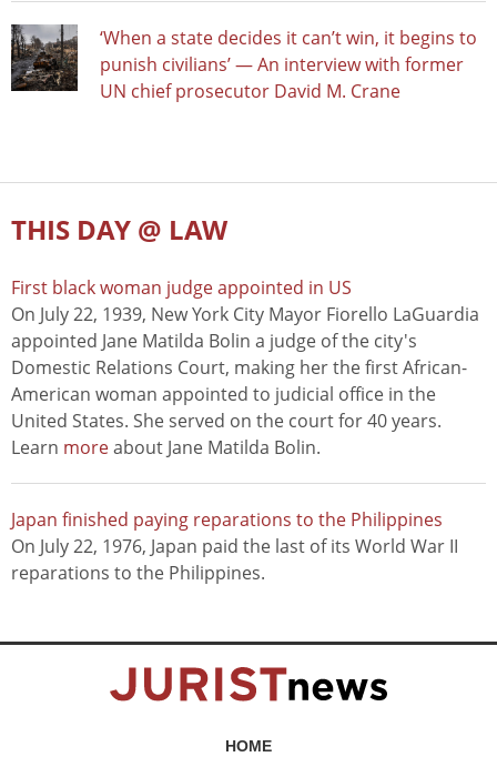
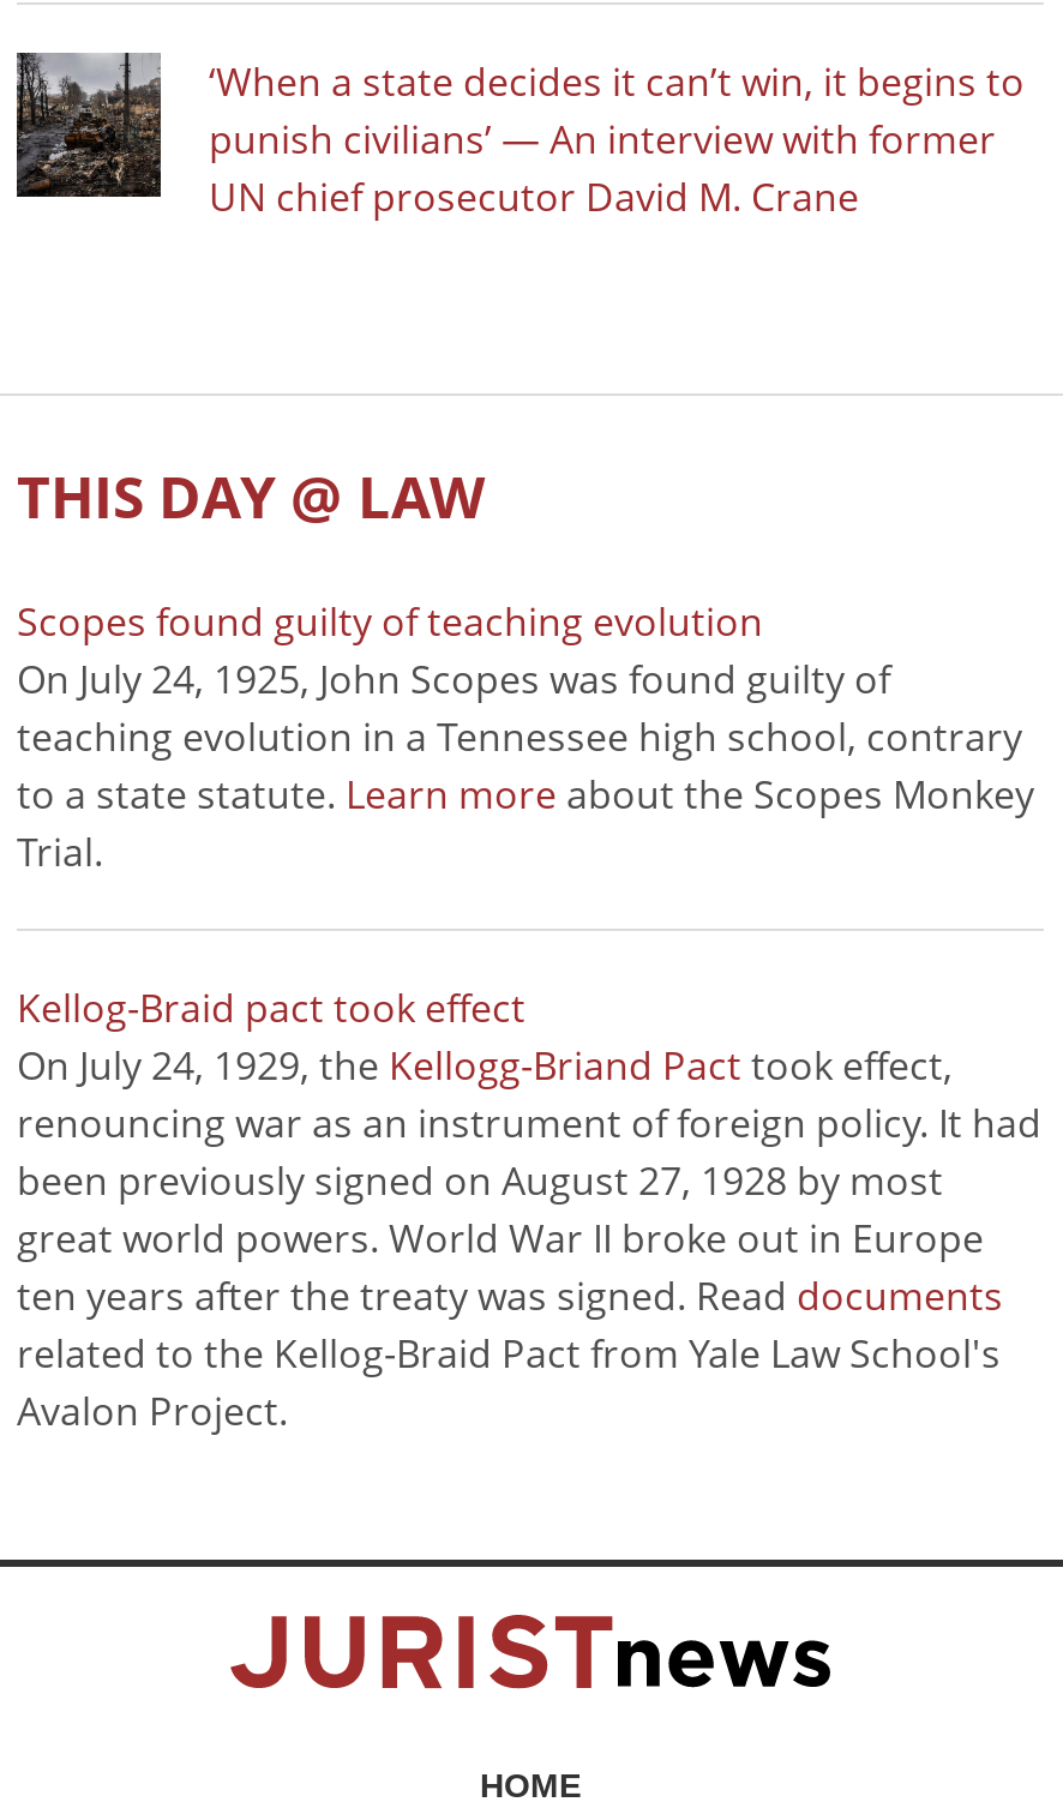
[11,275,479,460] First black woman judge appointed in US | On July 22, 1939, New York City Mayor Fiorello LaGuardia | appointed Jane Matilda Bolin a judge of the city's | Domestic Relations Court, making her the first African- | American woman appointed to judicial office in the | United States. She served on the court for 40 years. | Learn more about Jane Matilda Bolin. -> [17,595,1034,878] Scopes found guilty of teaching evolution | On July 24, 1925, John Scopes was found guilty of | teaching evolution in a Tennessee high school, contrary | to a state statute. Learn more about the Scopes Monkey | Trial.
[11,507,458,585] Japan finished paying reparations to the Philippines | On July 22, 1976, Japan paid the last of its World War II | reparations to the Philippines. -> [17,981,1041,1437] Kellog-Braid pact took effect | On July 24, 1929, the Kellogg-Briand Pact took effect, | renouncing war as an instrument of foreign policy. It had | been previously signed on August 27, 1928 by most | great world powers. World War II broke out in Europe | ten years after the treaty was signed. Read documents | related to the Kellog-Braid Pact from Yale Law School's | Avalon Project.

